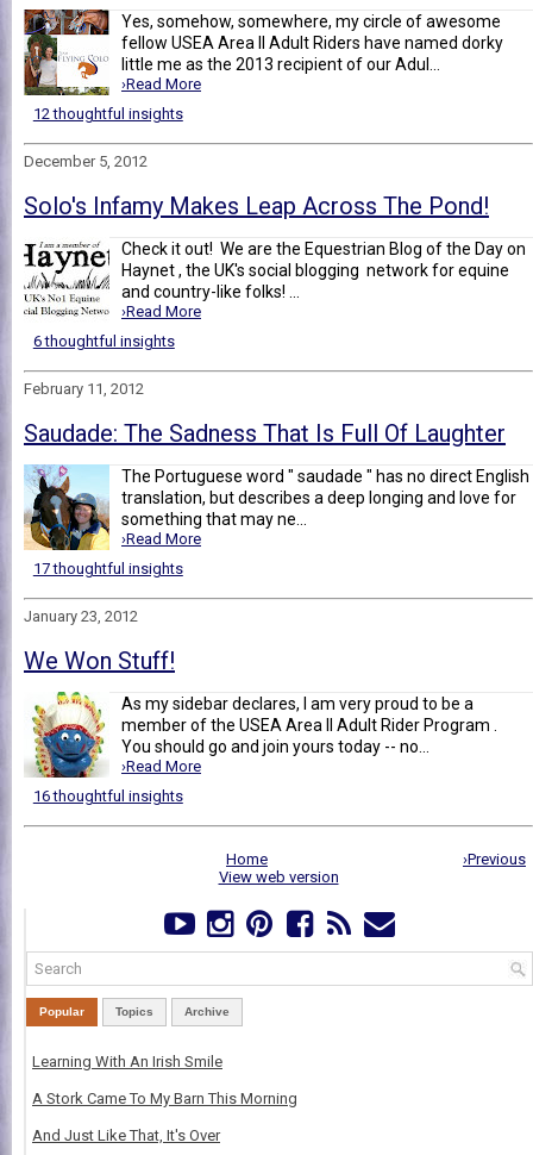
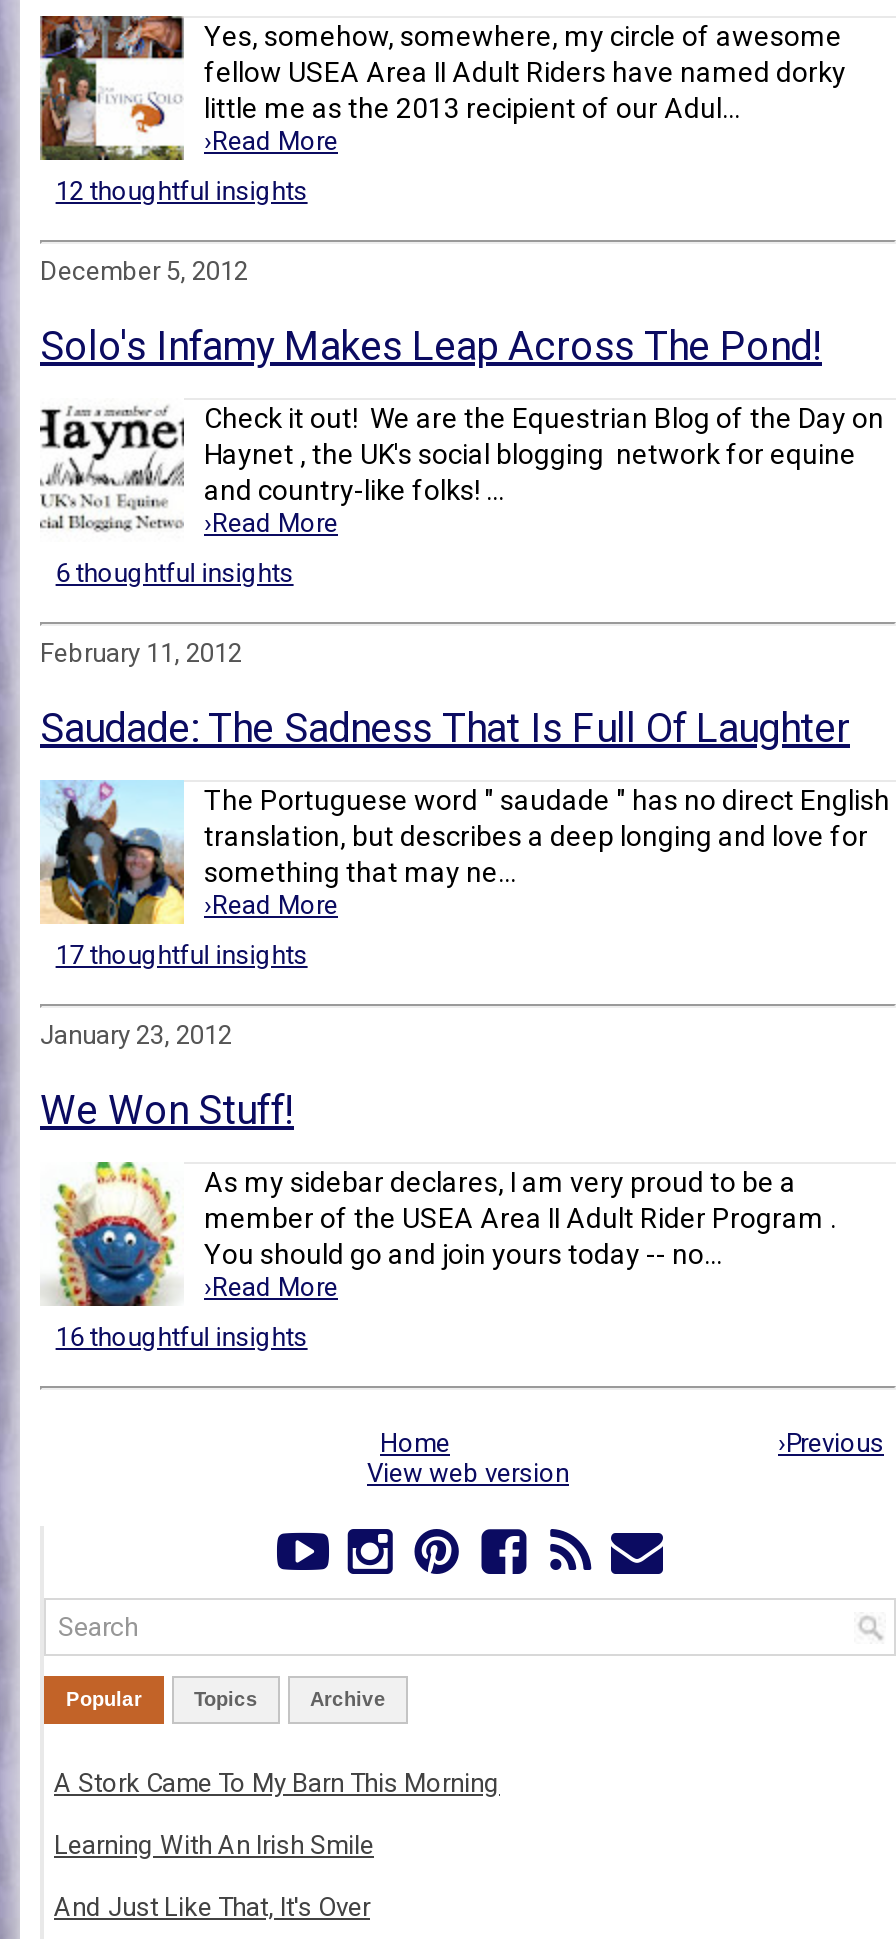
moved [32,1052,222,1070] -> [54,1830,374,1860]: Learning With An Irish Smile
moved [32,1089,297,1107] -> [54,1768,500,1798]: A Stork Came To My Barn This Morning

